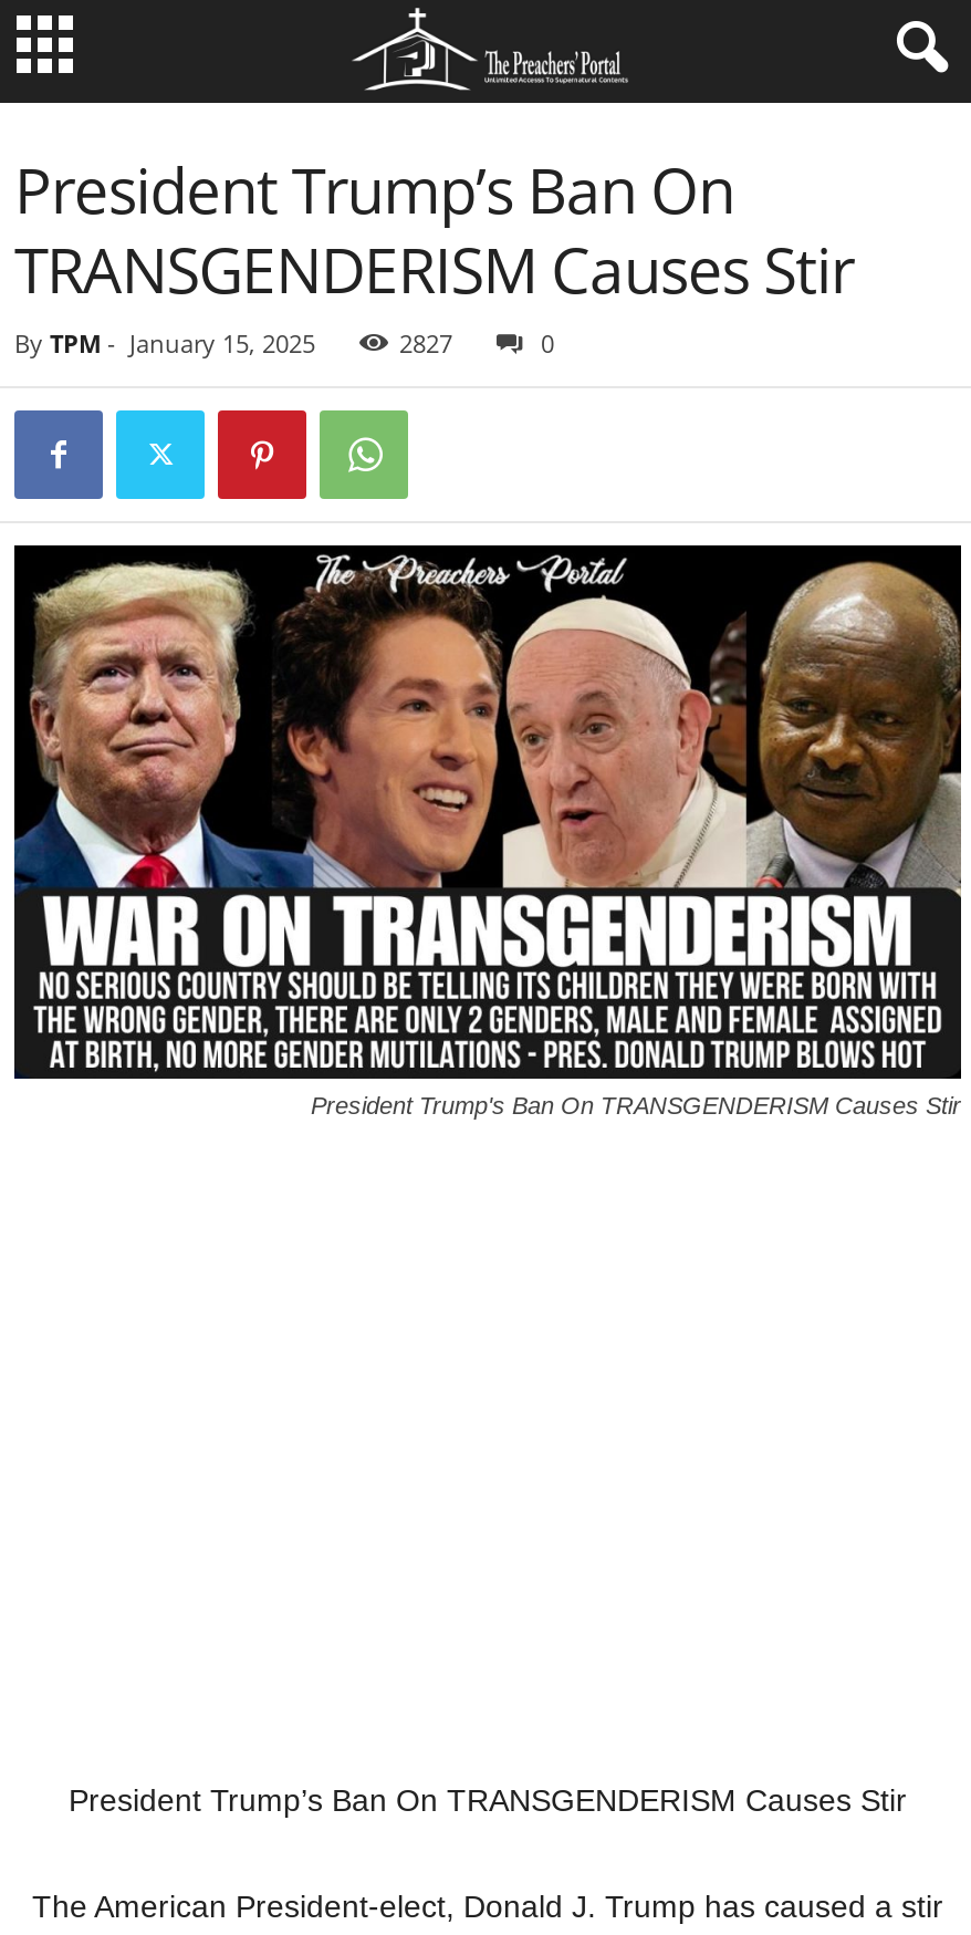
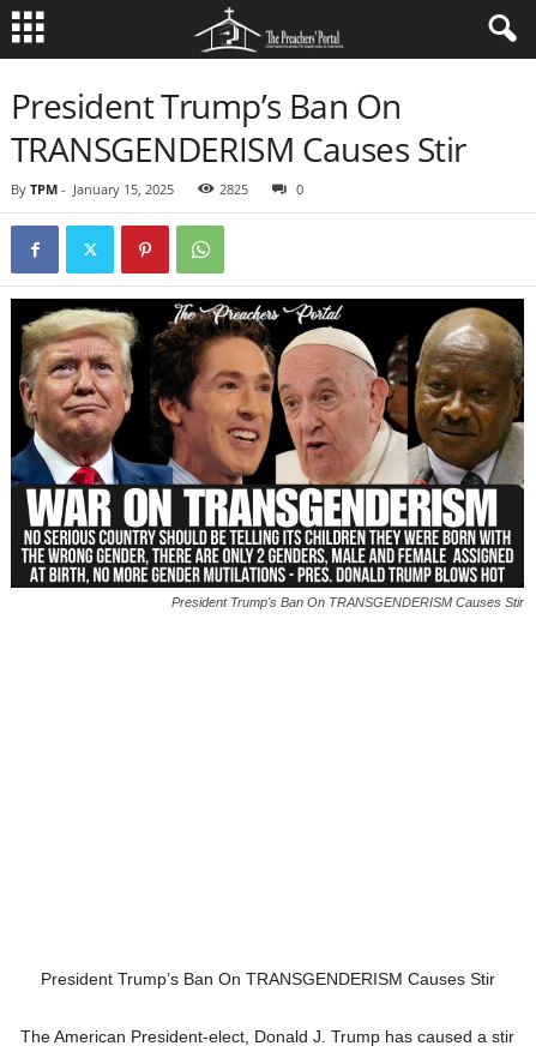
[399,326,452,360] 2827 -> [219,180,248,198] 2825

